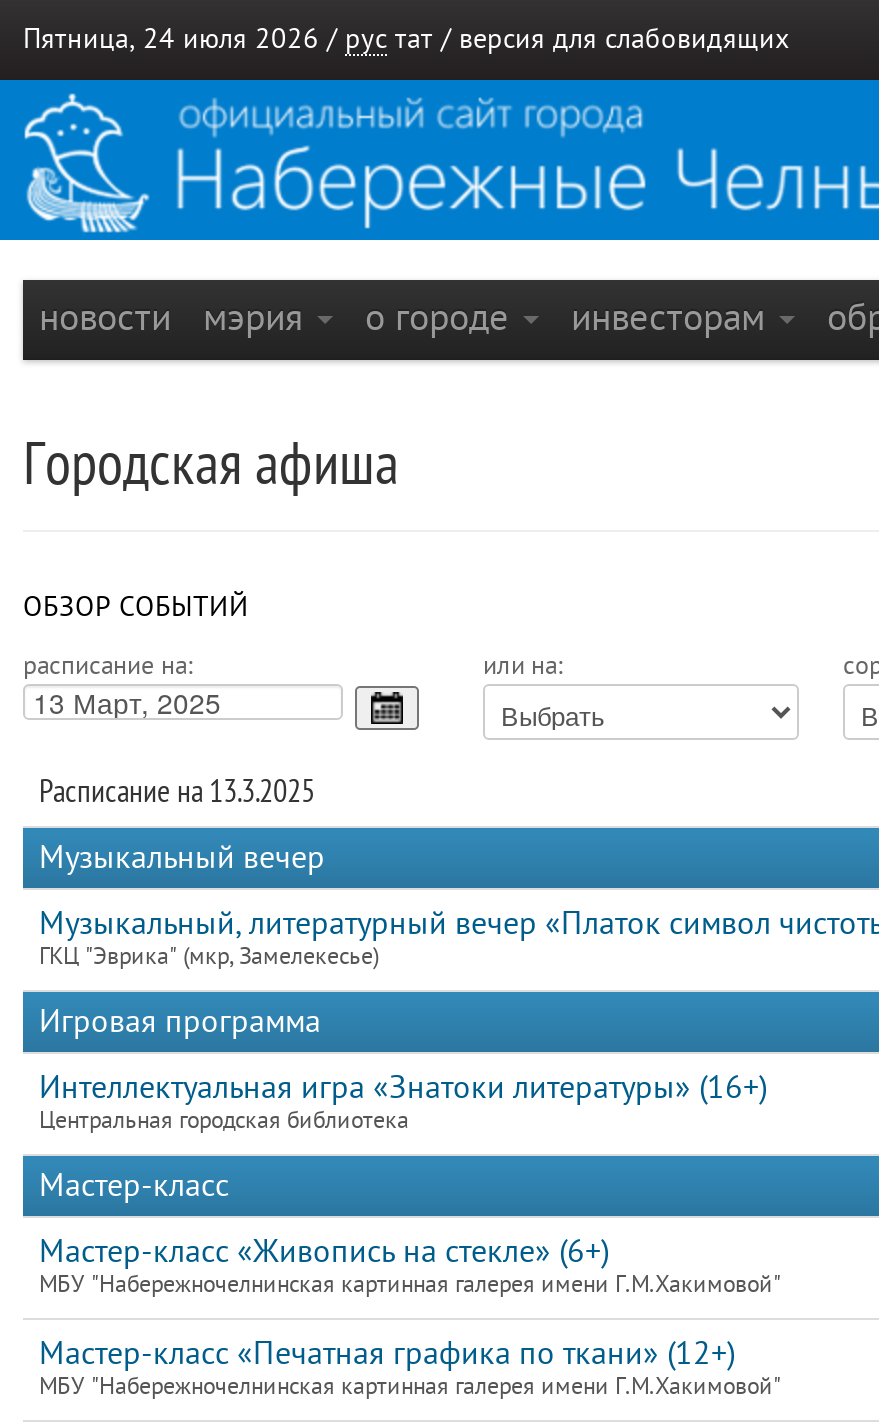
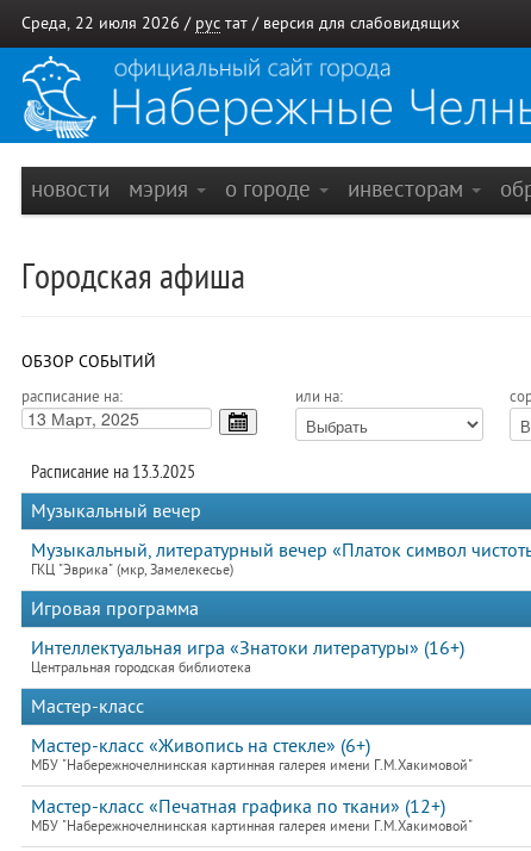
[23,24,789,54] Пятница, 24 июля 2026 / рус тат / версия для слабовидящих -> [21,14,460,32] Среда, 22 июля 2026 / рус тат / версия для слабовидящих

